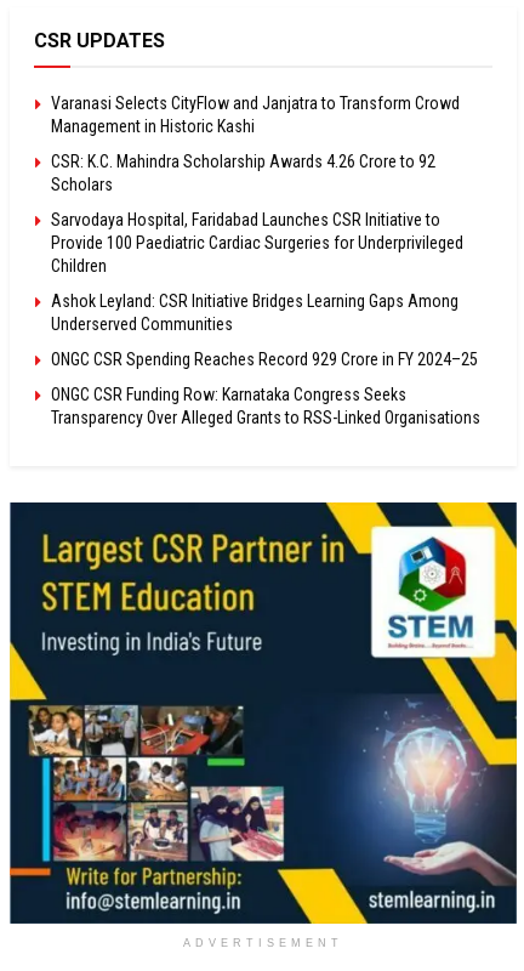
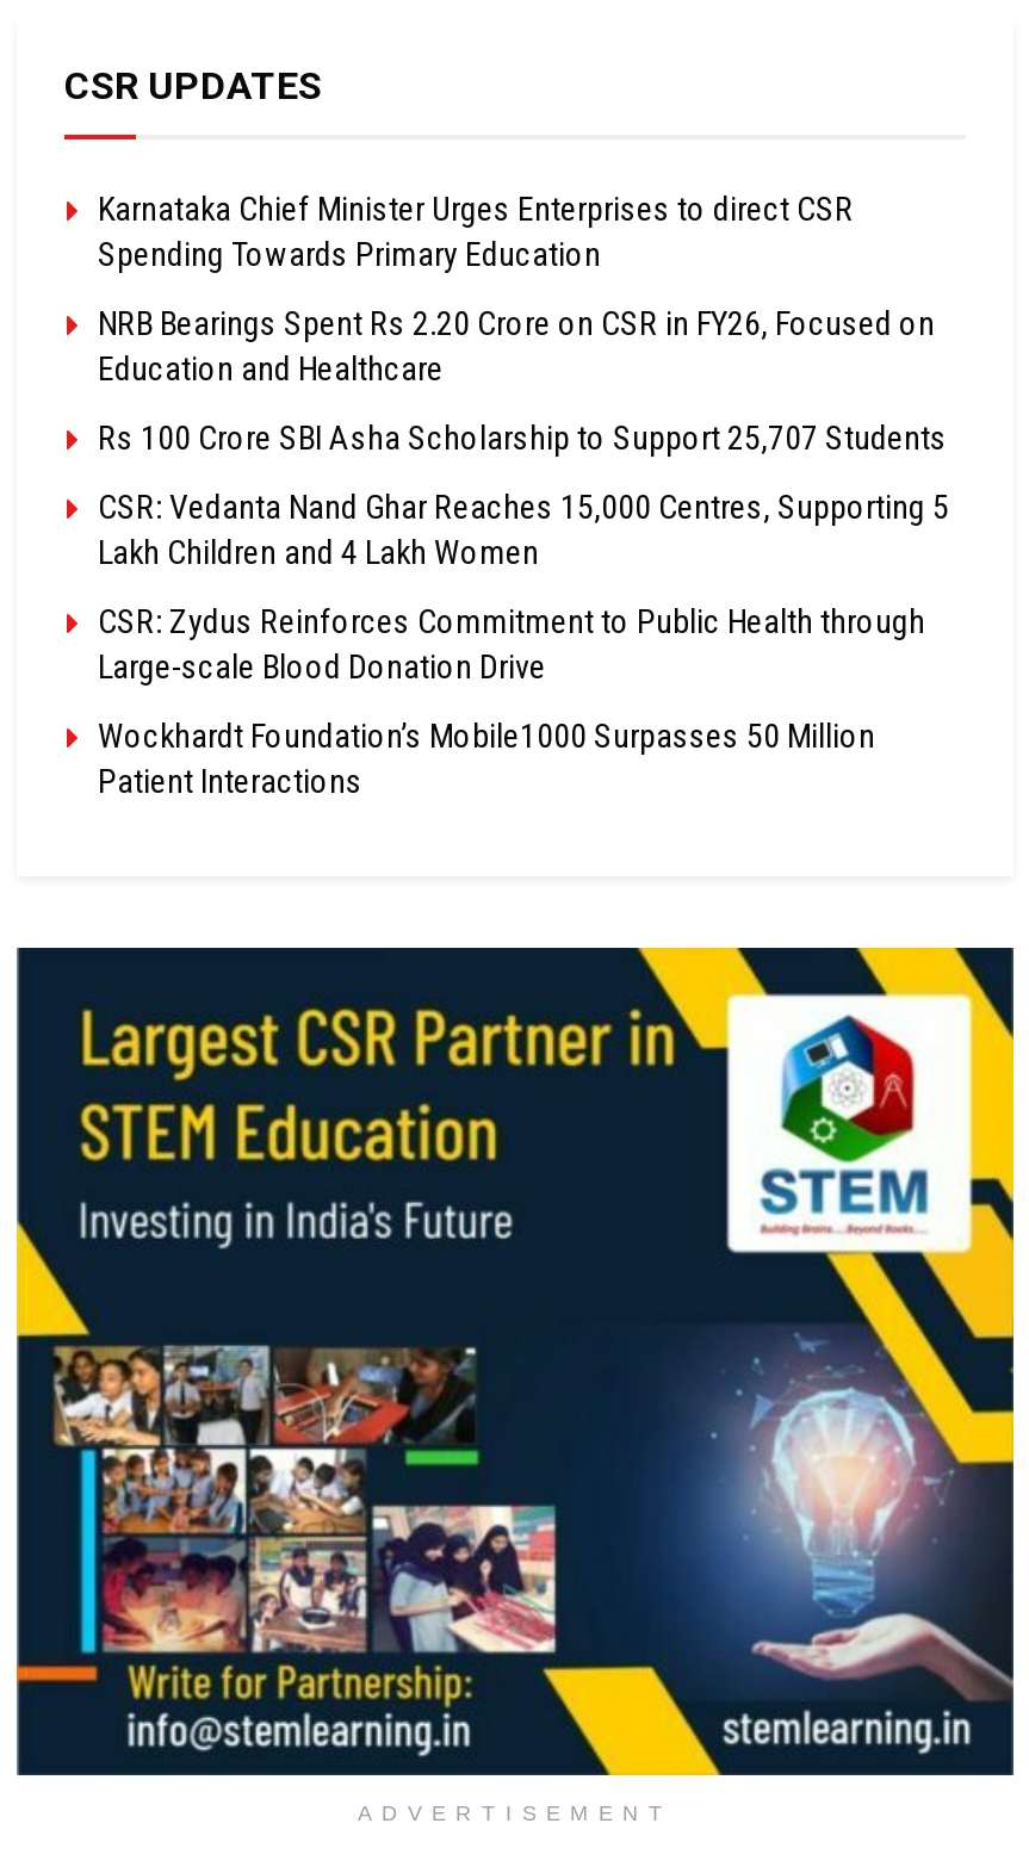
[51,93,460,135] Varanasi Selects CityFlow and Janjatra to Transform Crowd | Management in Historic Kashi -> [98,188,854,272] Karnataka Chief Minister Urges Enterprises to direct CSR | Spending Towards Primary Education
[51,151,435,194] CSR: K.C. Mahindra Scholarship Awards ₹4.26 Crore to 92 | Scholars -> [98,303,935,386] NRB Bearings Spent Rs 2.20 Crore on CSR in FY26, Focused on | Education and Healthcare
[51,209,463,275] Sarvodaya Hospital, Faridabad Launches CSR Initiative to | Provide 100 Paediatric Cardiac Surgeries for Underprivileged | Children -> [98,417,947,455] Rs 100 Crore SBI Asha Scholarship to Support 25,707 Students
[51,291,458,333] Ashok Leyland: CSR Initiative Bridges Learning Gaps Among | Underserved Communities -> [98,486,949,570] CSR: Vedanta Nand Ghar Reaches 15,000 Centres, Supporting 5 | Lakh Children and 4 Lakh Women
[51,349,478,368] ONGC CSR Spending Reaches Record ₹929 Crore in FY 2024–25 -> [98,601,925,684] CSR: Zydus Reinforces Commitment to Public Health through | Large-scale Blood Donation Drive
[51,384,480,427] ONGC CSR Funding Row: Karnataka Congress Seeks | Transparency Over Alleged Grants to RSS-Linked Organisations -> [98,715,875,799] Wockhardt Foundation’s Mobile1000 Surpasses 50 Million | Patient Interactions

